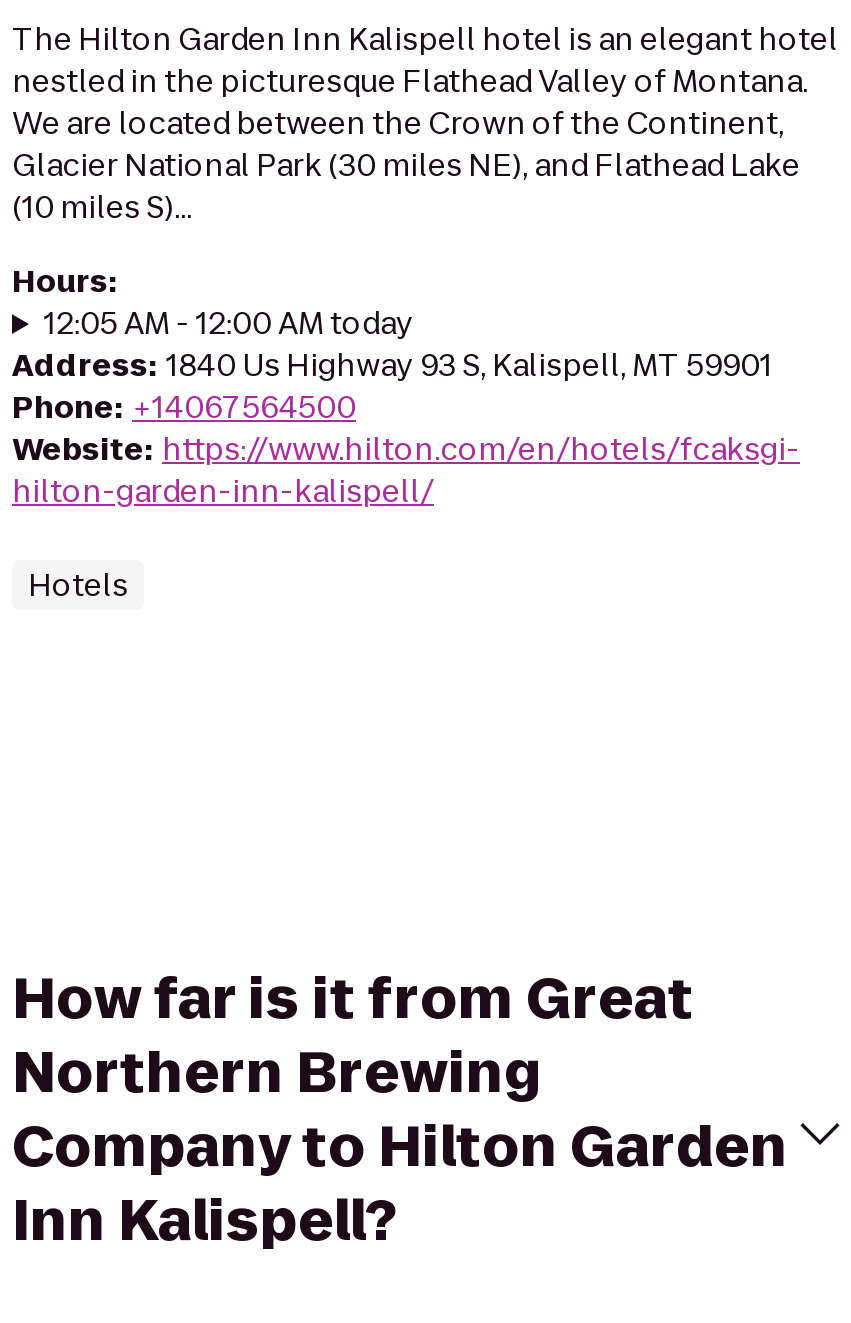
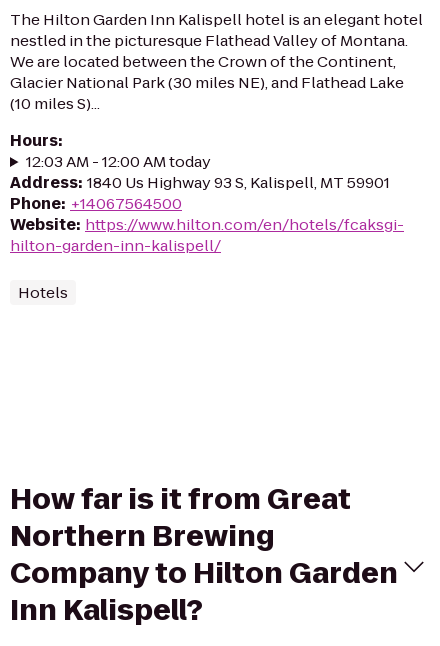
[44,302,414,344] 12:05 AM - 12:00 AM today -> [26,151,211,172] 12:03 AM - 12:00 AM today

